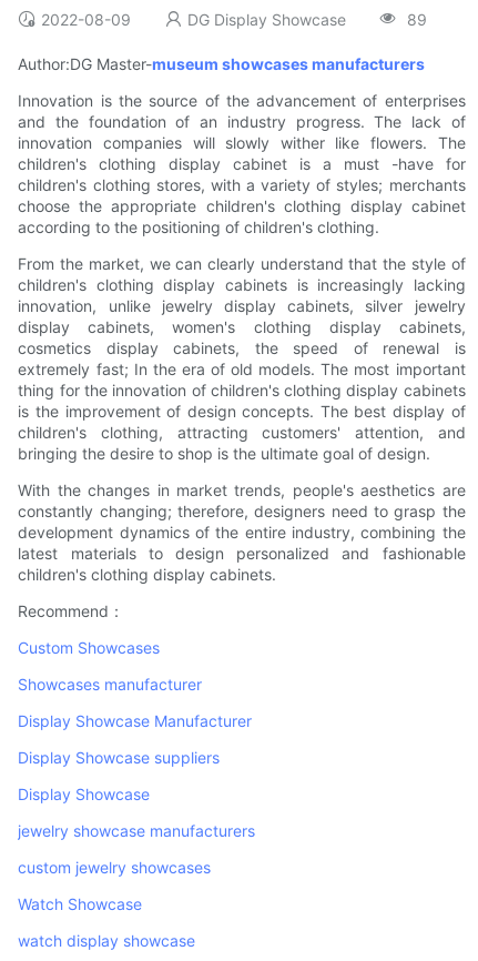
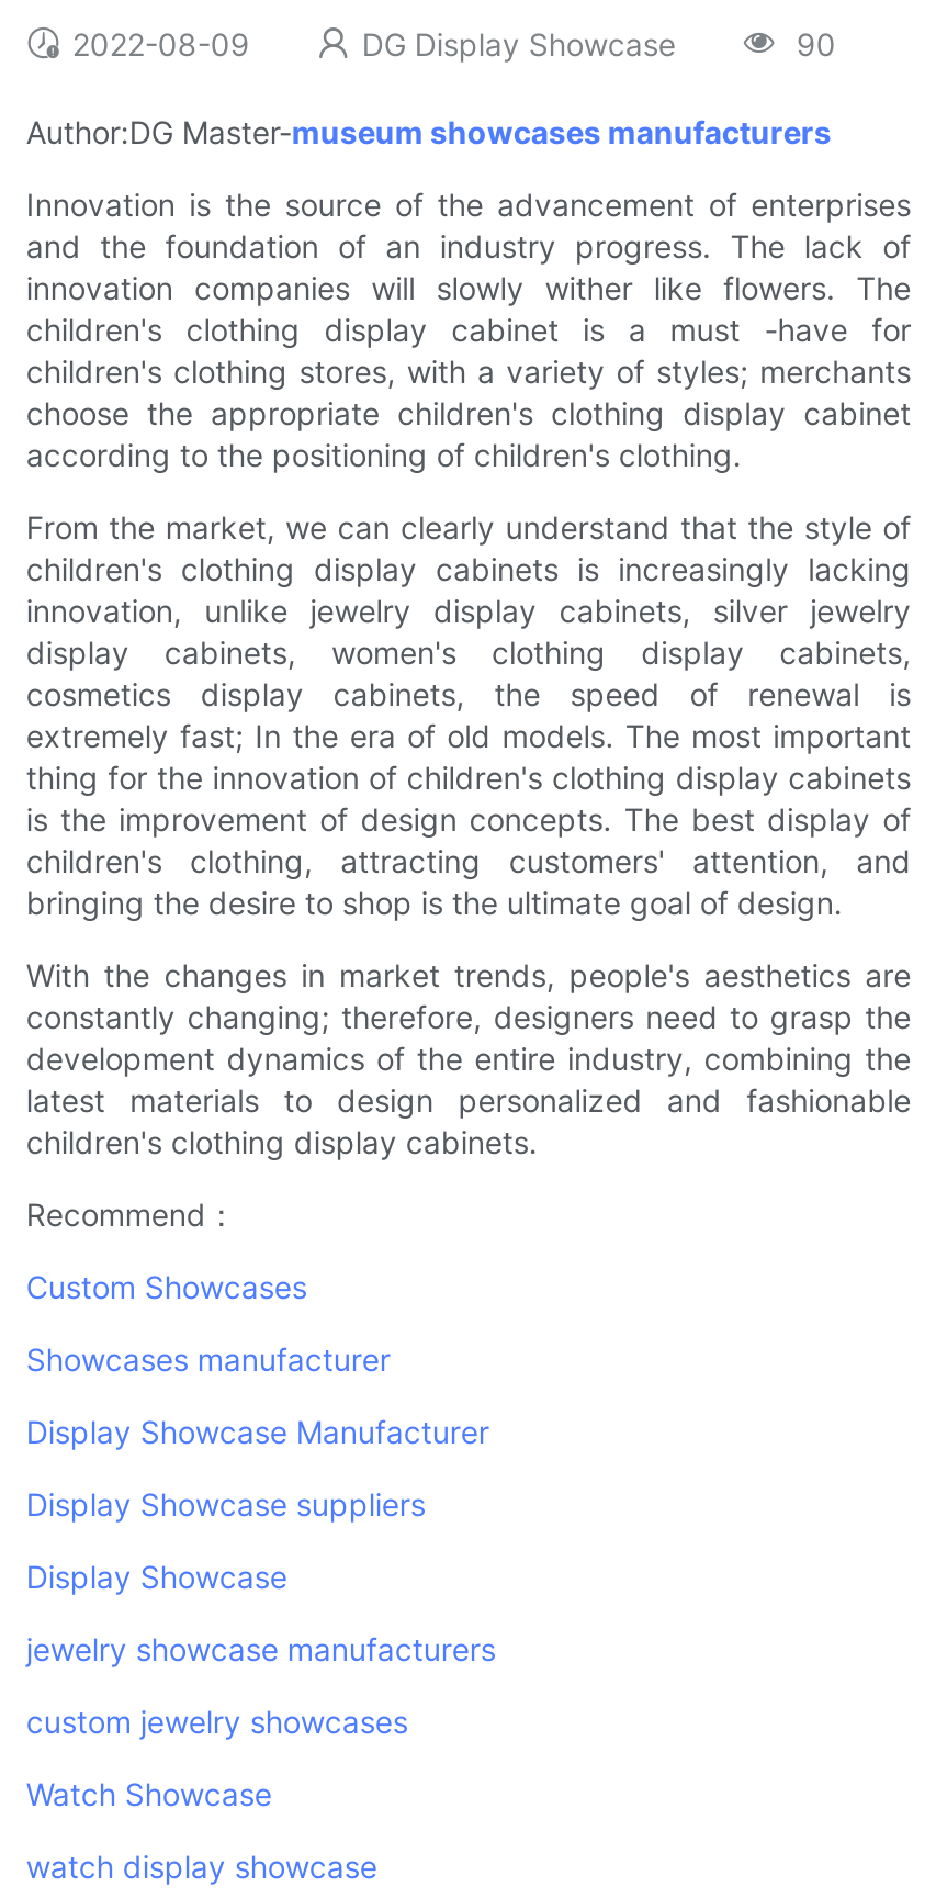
[407,10,427,29] 89 -> [796,26,836,63] 90

